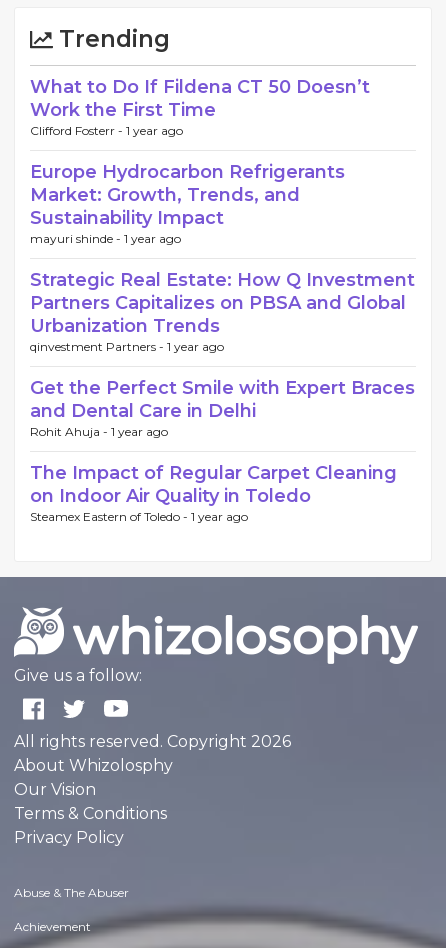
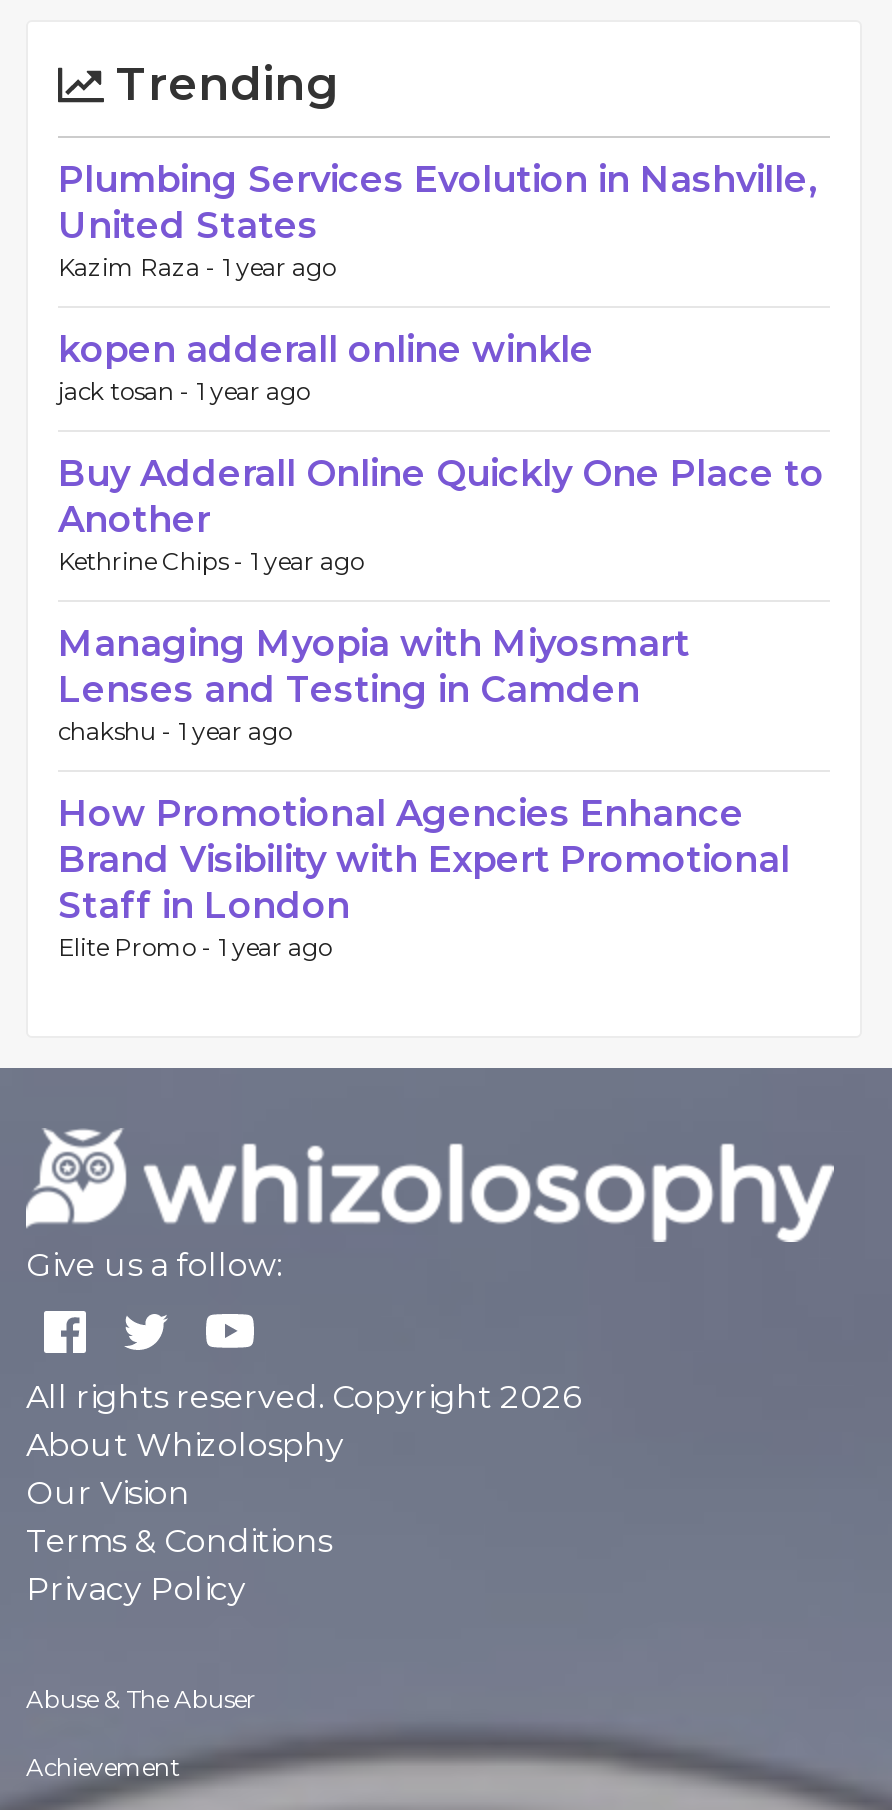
[30,76,370,138] What to Do If Fildena CT 50 Doesn’t | Work the First Time | Clifford Fosterr - 1 year ago -> [58,158,818,282] Plumbing Services Evolution in Nashville, | United States | Kazim Raza - 1 year ago
[30,161,345,246] Europe Hydrocarbon Refrigerants | Market: Growth, Trends, and | Sustainability Impact | mayuri shinde - 1 year ago -> [58,328,594,406] kopen adderall online winkle | jack tosan - 1 year ago
[30,269,415,354] Strategic Real Estate: How Q Investment | Partners Capitalizes on PBSA and Global | Urbanization Trends | qinvestment Partners - 1 year ago -> [58,452,824,576] Buy Adderall Online Quickly One Place to | Another | Kethrine Chips - 1 year ago
[30,377,415,439] Get the Perfect Smile with Expert Braces | and Dental Care in Delhi | Rohit Ahuja - 1 year ago -> [58,622,690,746] Managing Myopia with Miyosmart | Lenses and Testing in Camden | chakshu - 1 year ago
[30,462,397,524] The Impact of Regular Carpet Cleaning | on Indoor Air Quality in Toledo | Steamex Eastern of Toledo - 1 year ago -> [58,792,790,962] How Promotional Agencies Enhance | Brand Visibility with Expert Promotional | Staff in London | Elite Promo - 1 year ago

